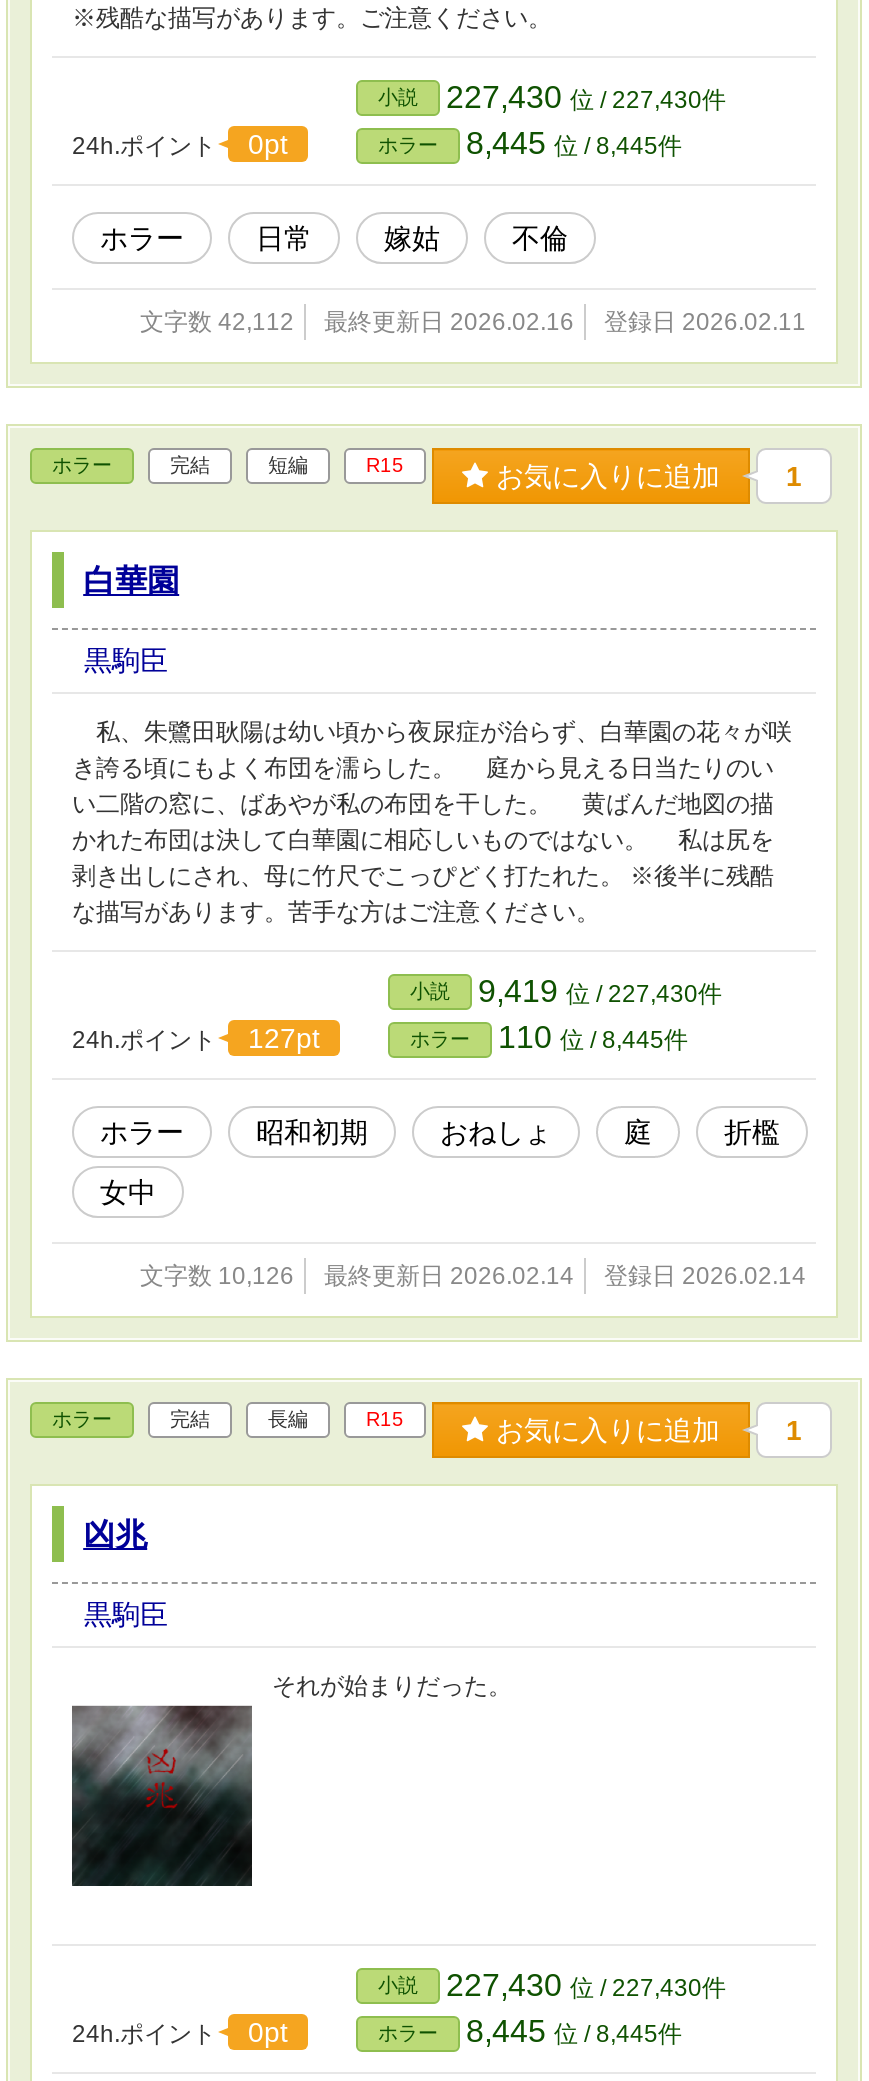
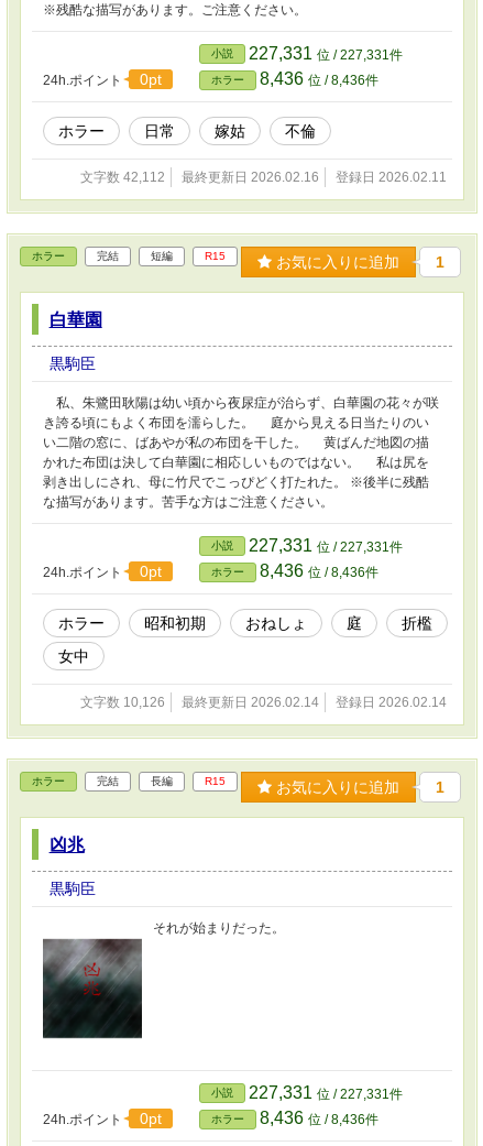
[378,80,726,114] 小説 227,430位 / 227,430件 -> [211,44,403,63] 小説 227,331位 / 227,331件
[378,126,682,160] ホラー 8,445位 / 8,445件 -> [211,69,378,88] ホラー 8,436位 / 8,436件
[410,974,722,1008] 小説 9,419位 / 227,430件 -> [211,536,403,555] 小説 227,331位 / 227,331件
[72,1022,320,1054] 24h.ポイント 127pt -> [43,562,162,580] 24h.ポイント 0pt
[410,1020,688,1054] ホラー 110位 / 8,445件 -> [211,561,378,580] ホラー 8,436位 / 8,436件
[378,1967,726,2001] 小説 227,430位 / 227,430件 -> [211,1083,403,1102] 小説 227,331位 / 227,331件
[378,2013,682,2047] ホラー 8,445位 / 8,445件 -> [211,1108,378,1127] ホラー 8,436位 / 8,436件

